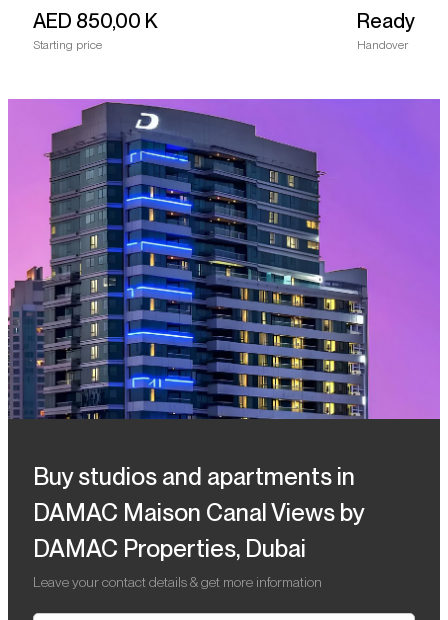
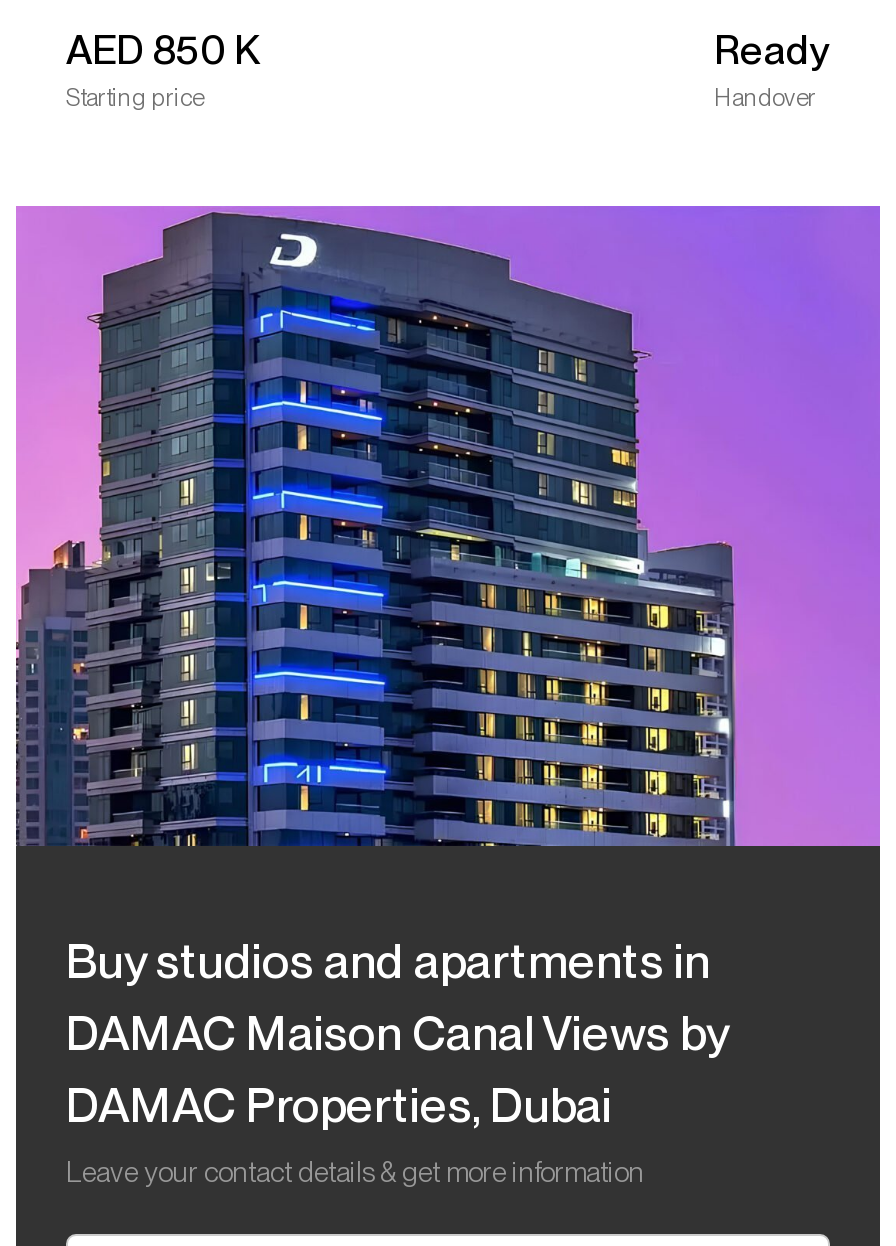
[33,9,157,33] AED 850,00 K -> [66,26,258,74] AED 850 K

